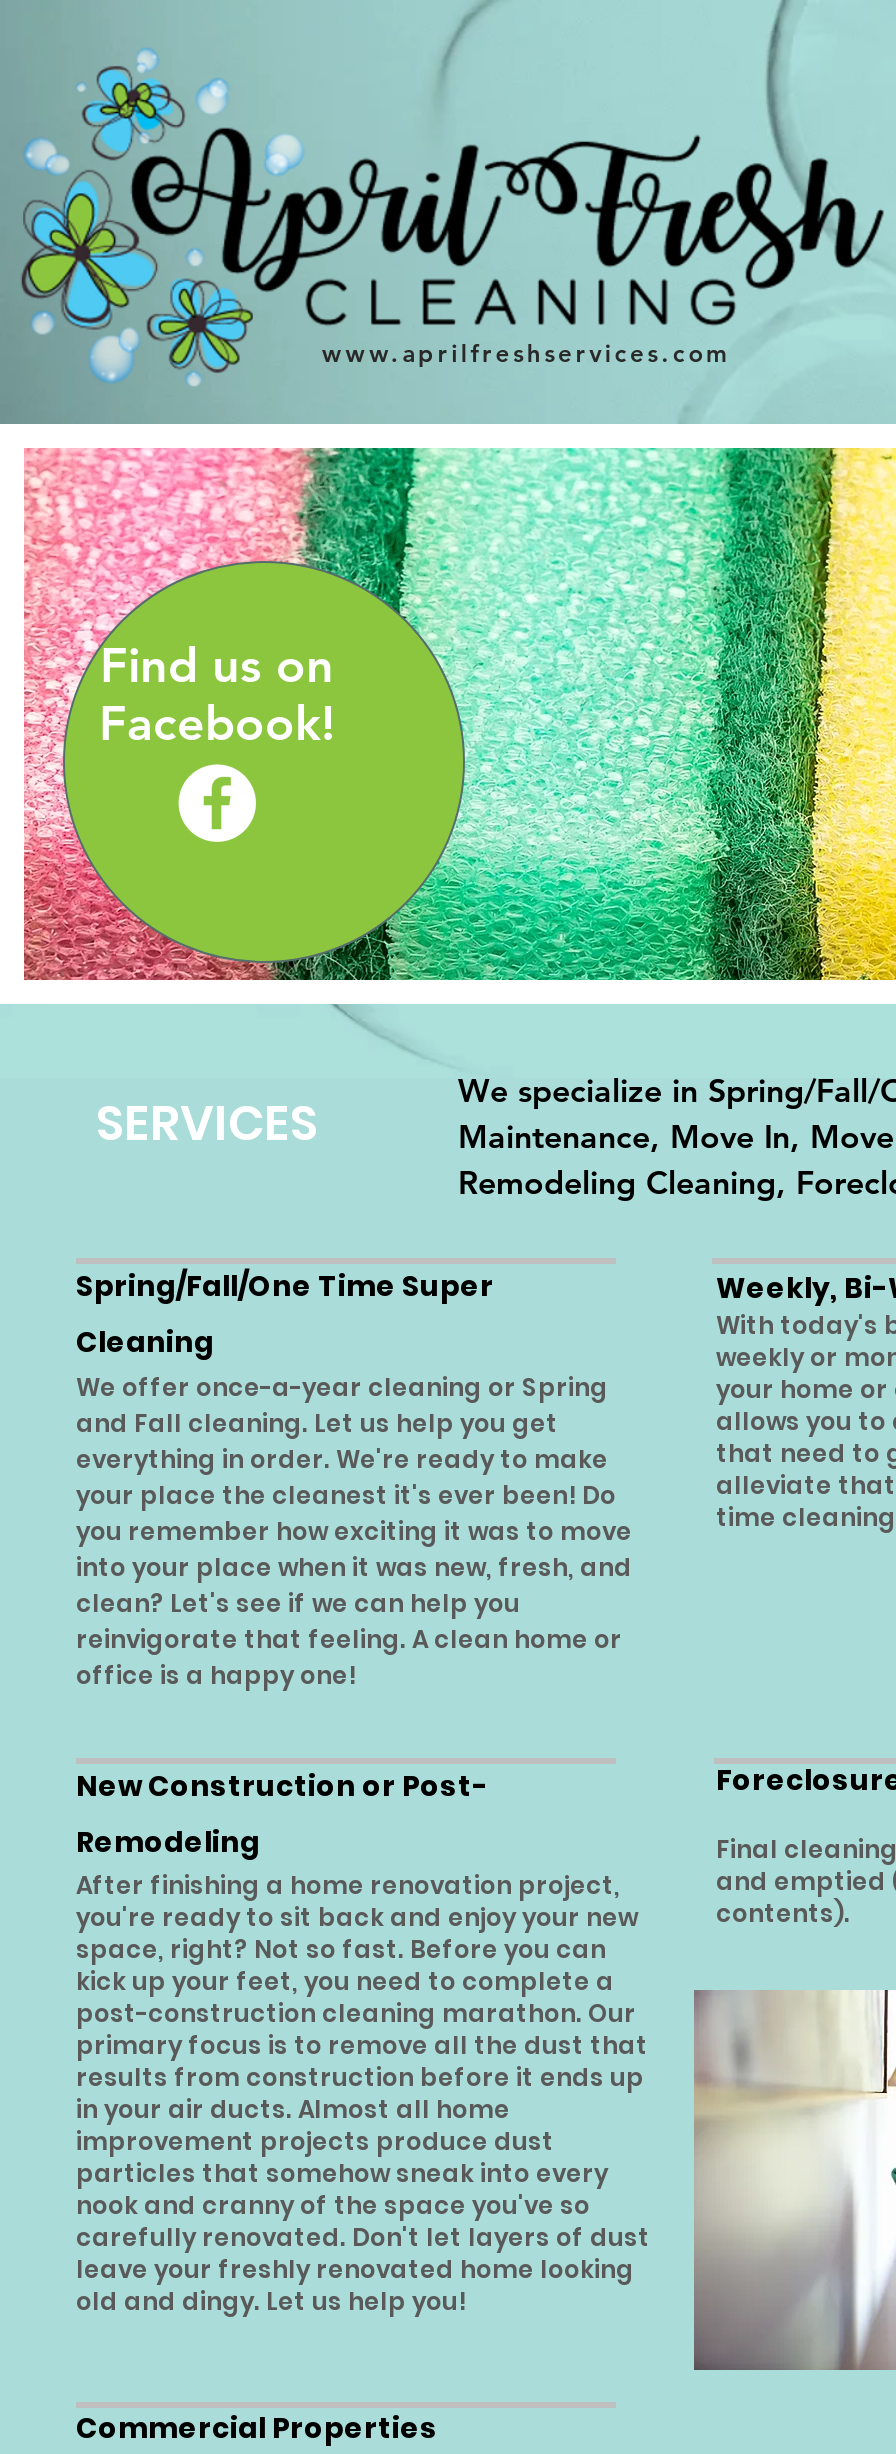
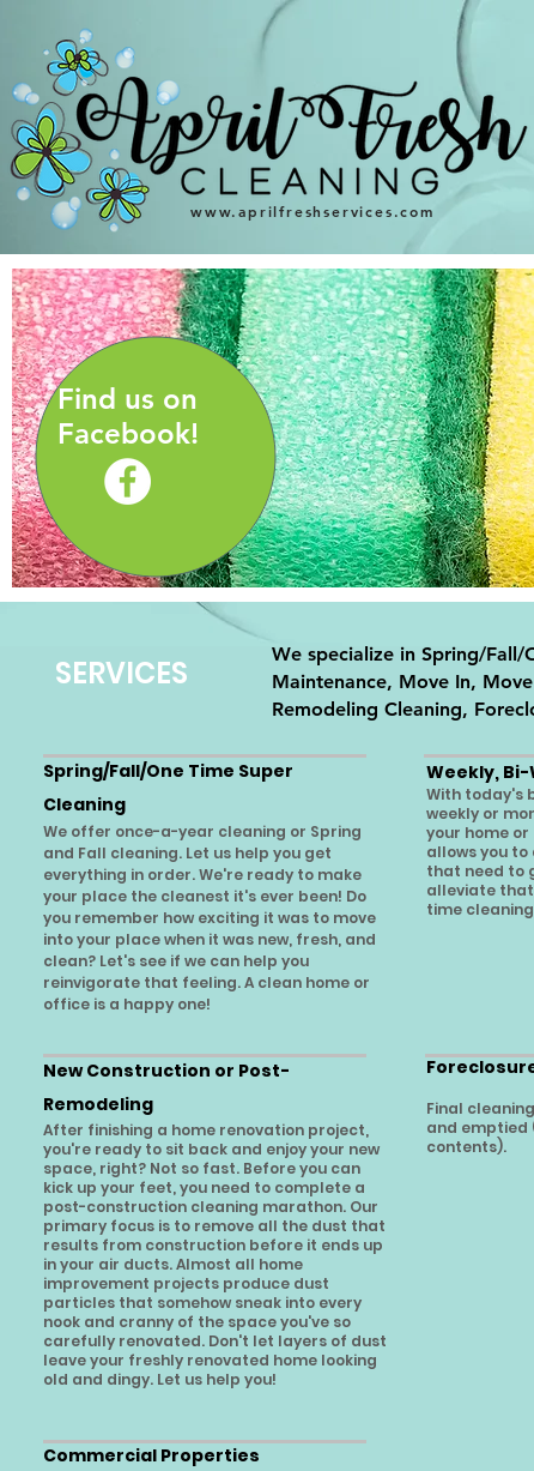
[692,1990,890,2372] [image] -> none

